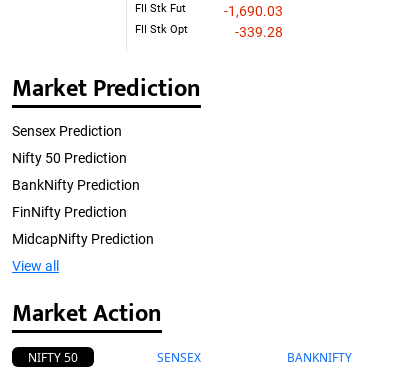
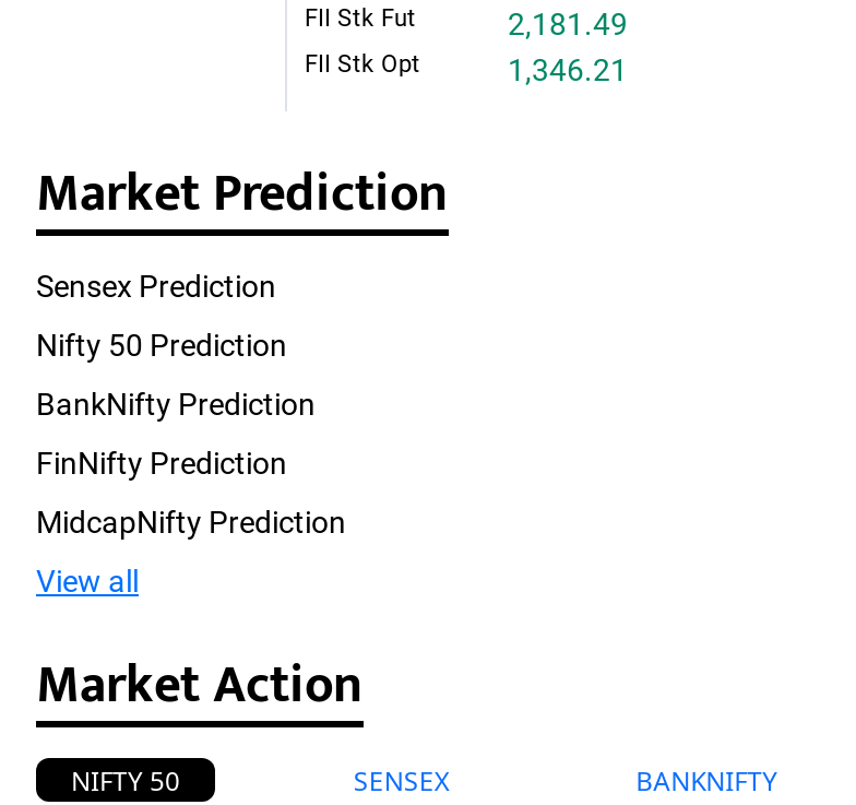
[224,3,283,19] -1,690.03 -> [508,7,628,42] 2,181.49
[235,24,283,40] -339.28 -> [508,53,628,88] 1,346.21

